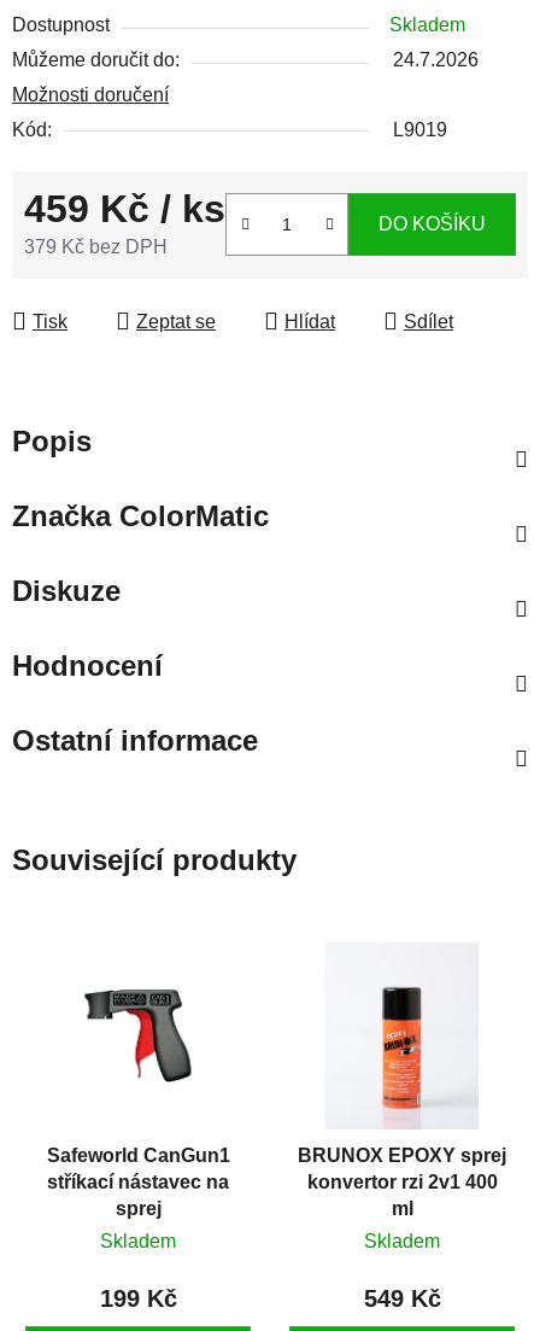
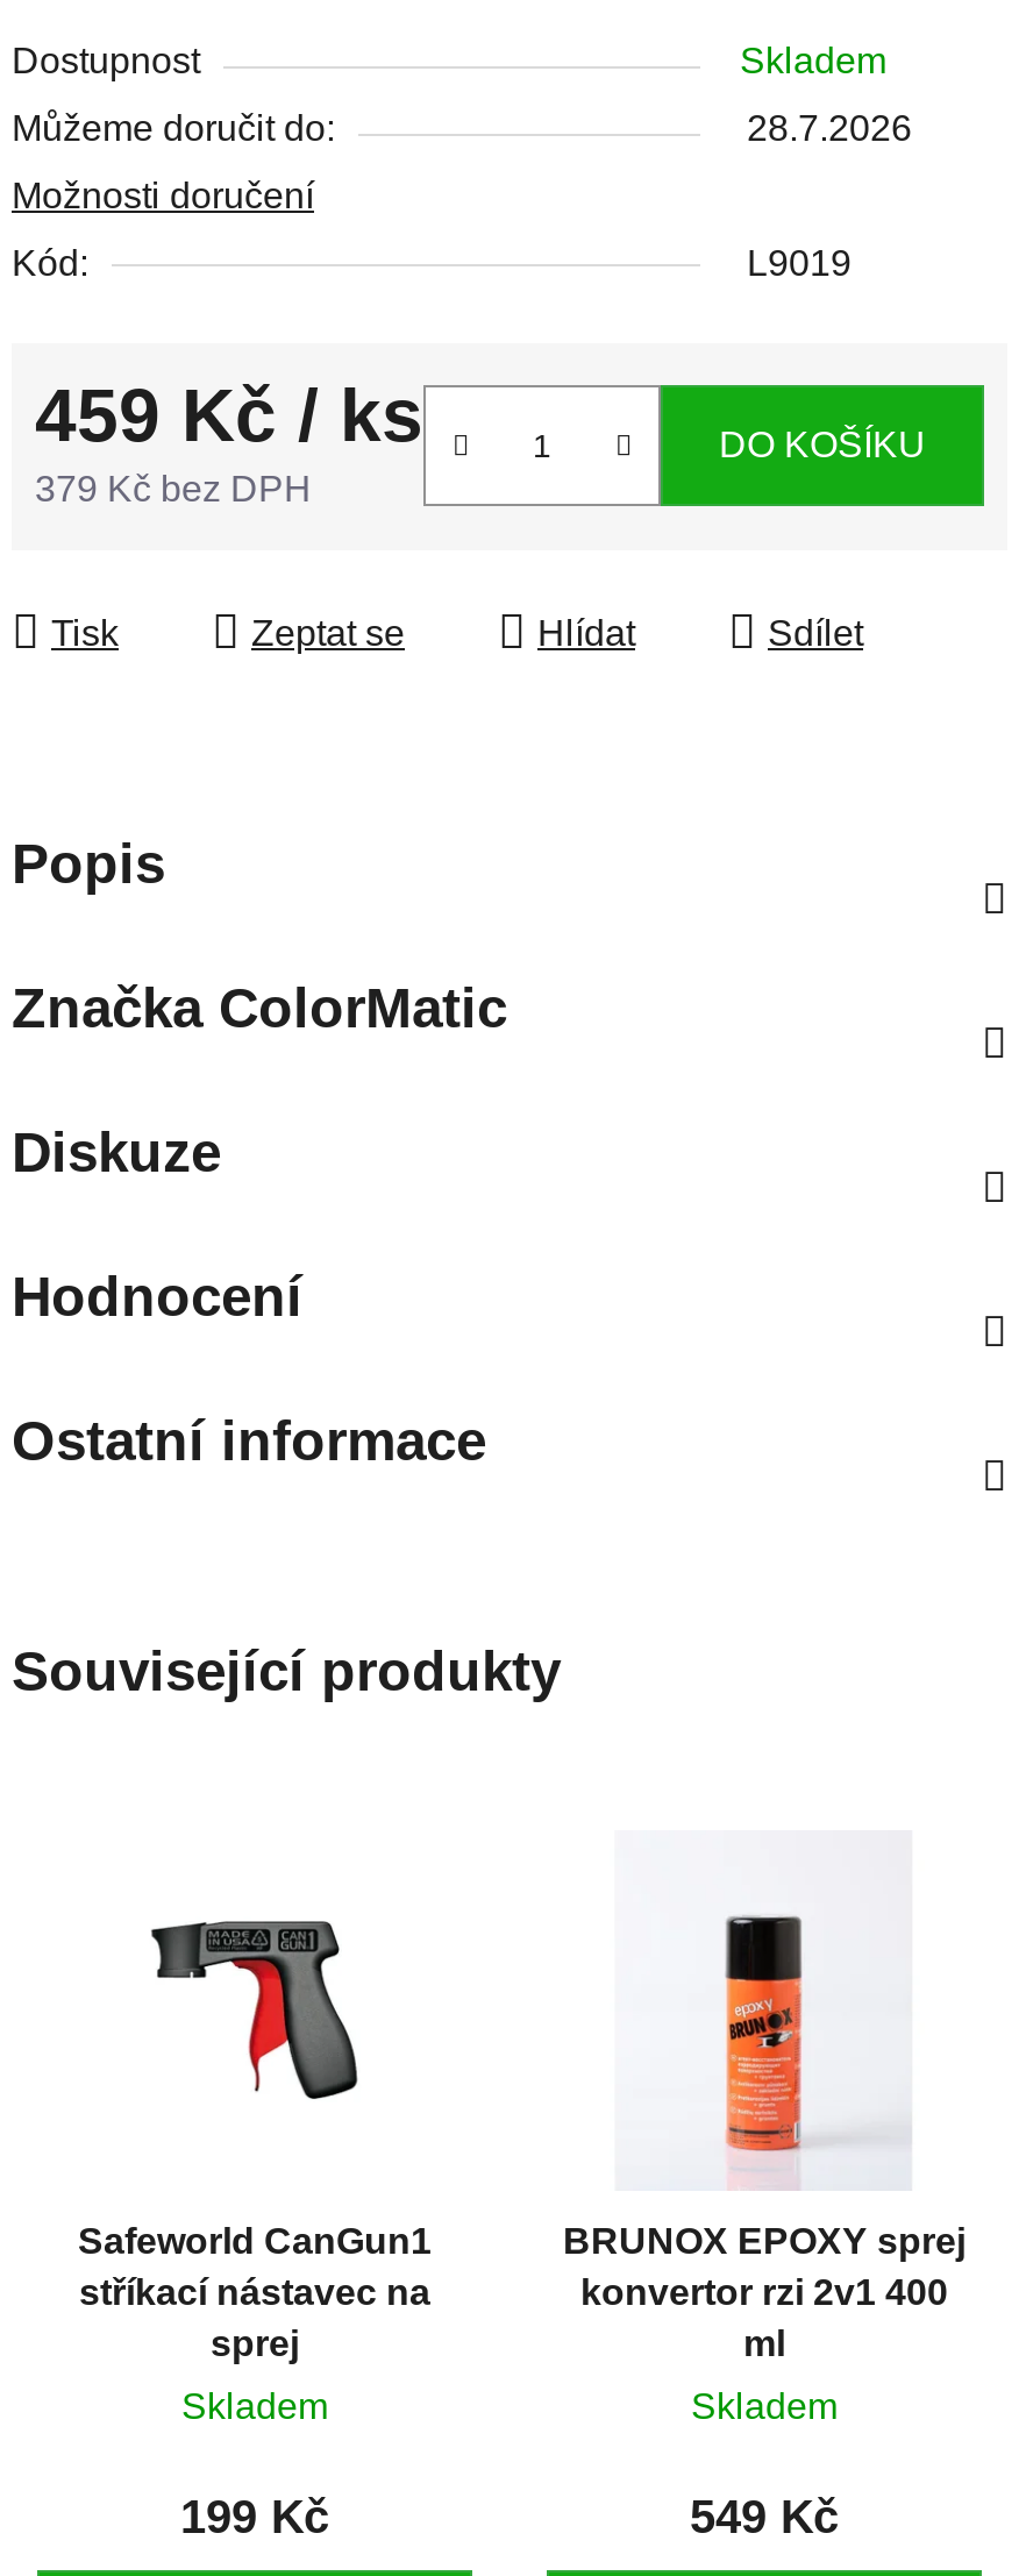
[393,49,479,70] 24.7.2026 -> [747,107,912,147] 28.7.2026

